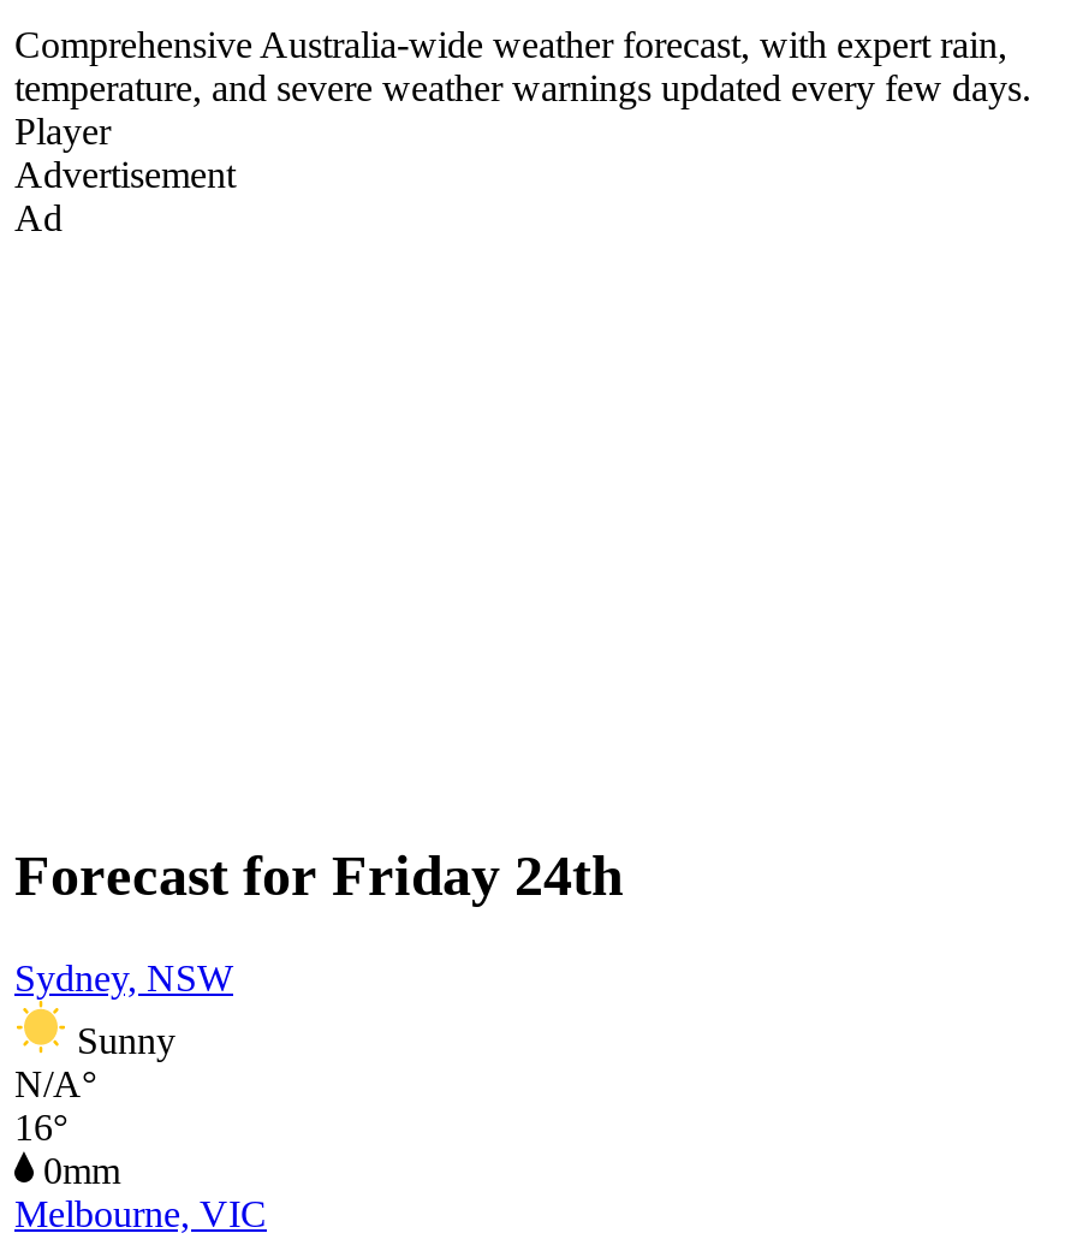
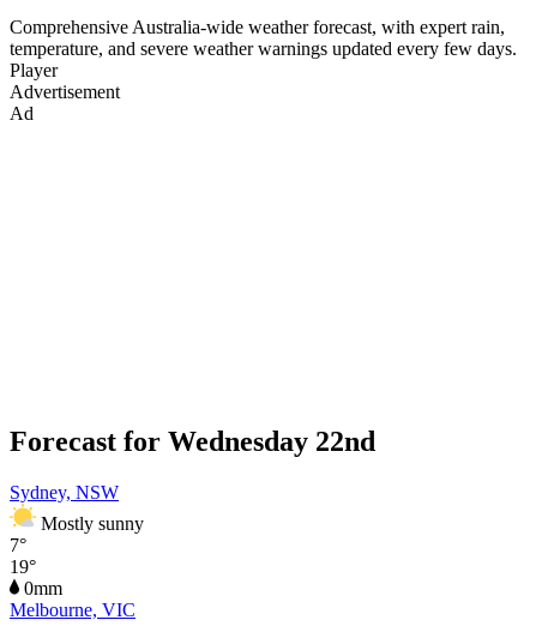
[14,845,623,908] Forecast for Friday 24th -> [10,426,375,457] Forecast for Wednesday 22nd
[14,1021,175,1148] Sunny | N/A° | 16° -> [10,514,144,577] Mostly sunny | 7° | 19°

